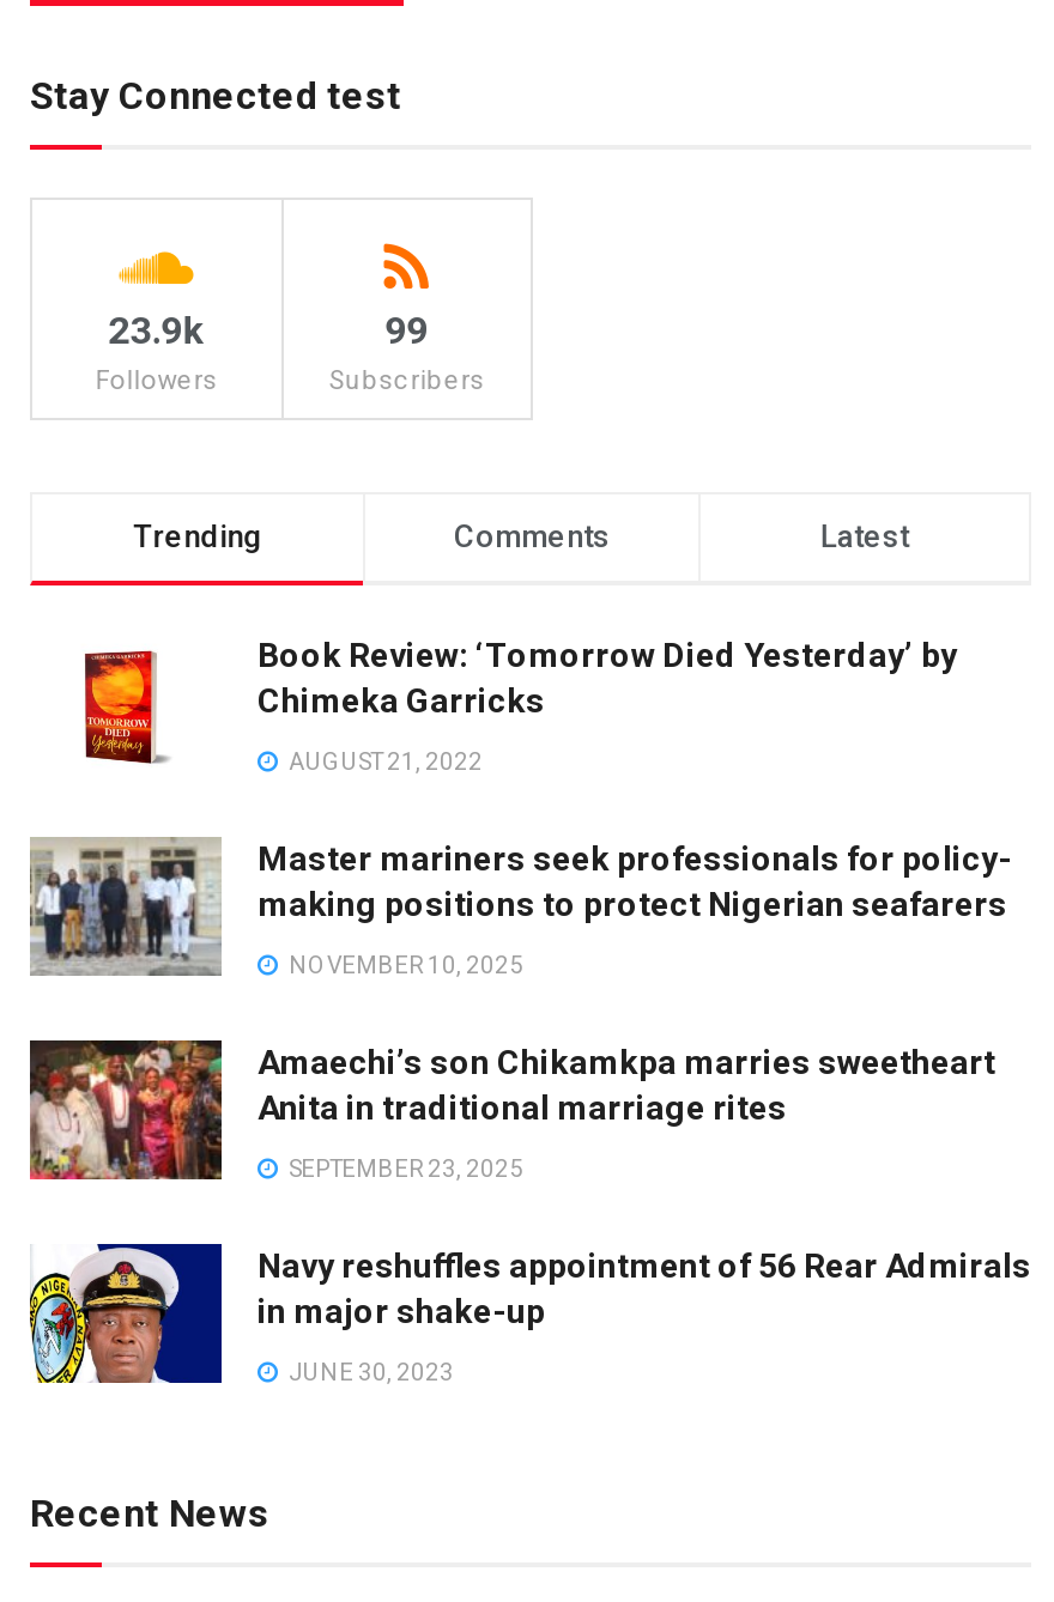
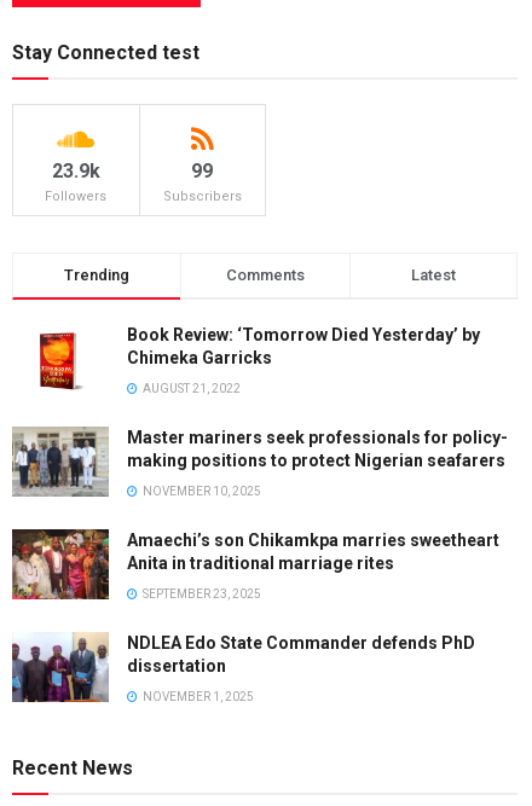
[28,1242,1031,1385] [image] | Navy reshuffles appointment of 56 Rear Admirals | in major shake-up -> [11,632,475,703] [image] | NDLEA Edo State Commander defends PhD | dissertation
[284,1360,454,1386] JUNE 30, 2023 -> [140,690,254,704] NOVEMBER 1, 2025

